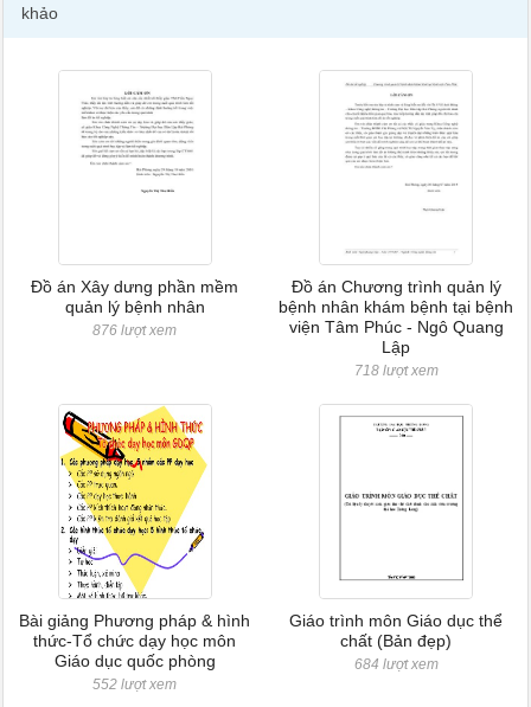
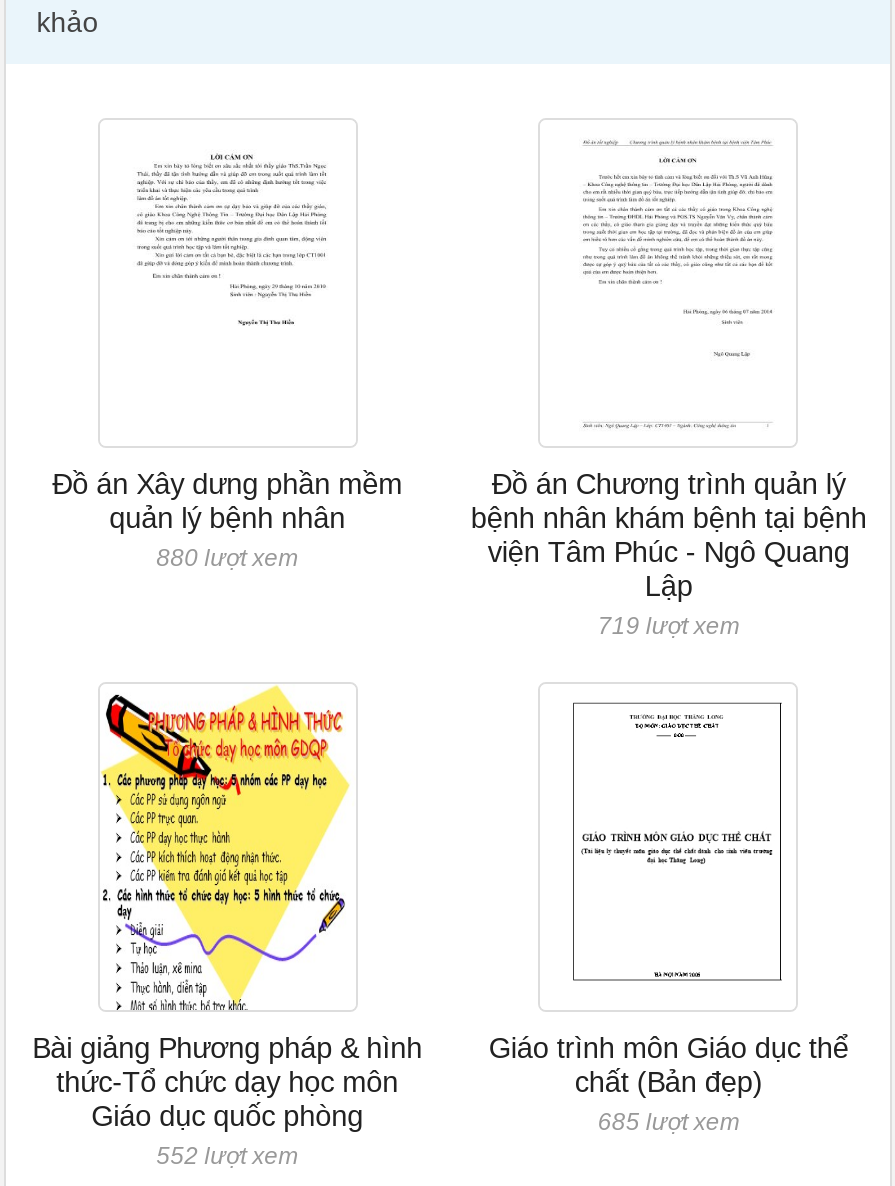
[93,322,177,339] 876 lượt xem -> [156,544,298,572] 880 lượt xem
[354,362,438,379] 718 lượt xem -> [598,612,740,640] 719 lượt xem
[354,656,438,673] 684 lượt xem -> [598,1108,740,1136] 685 lượt xem

